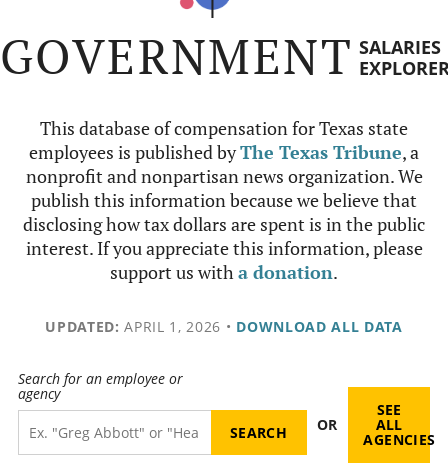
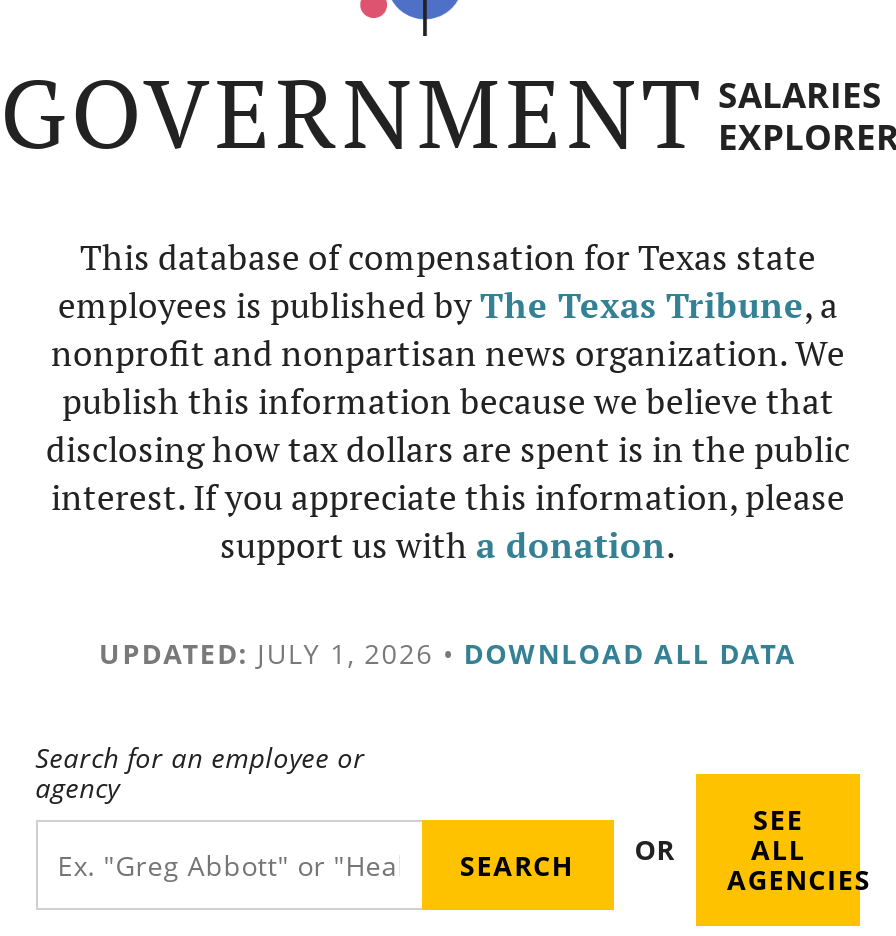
[45,317,403,336] UPDATED: APRIL 1, 2026 • DOWNLOAD ALL DATA -> [99,634,797,672] UPDATED: JULY 1, 2026 • DOWNLOAD ALL DATA

